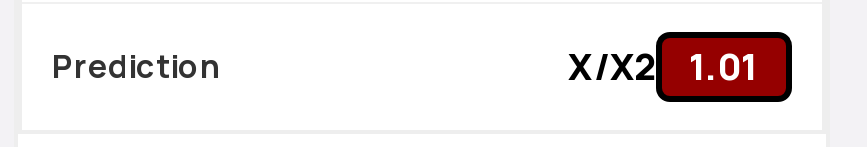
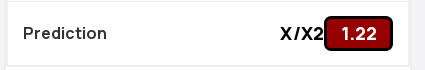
[568,43,759,91] X/X2 1.01 -> [280,21,376,45] X/X2 1.22

